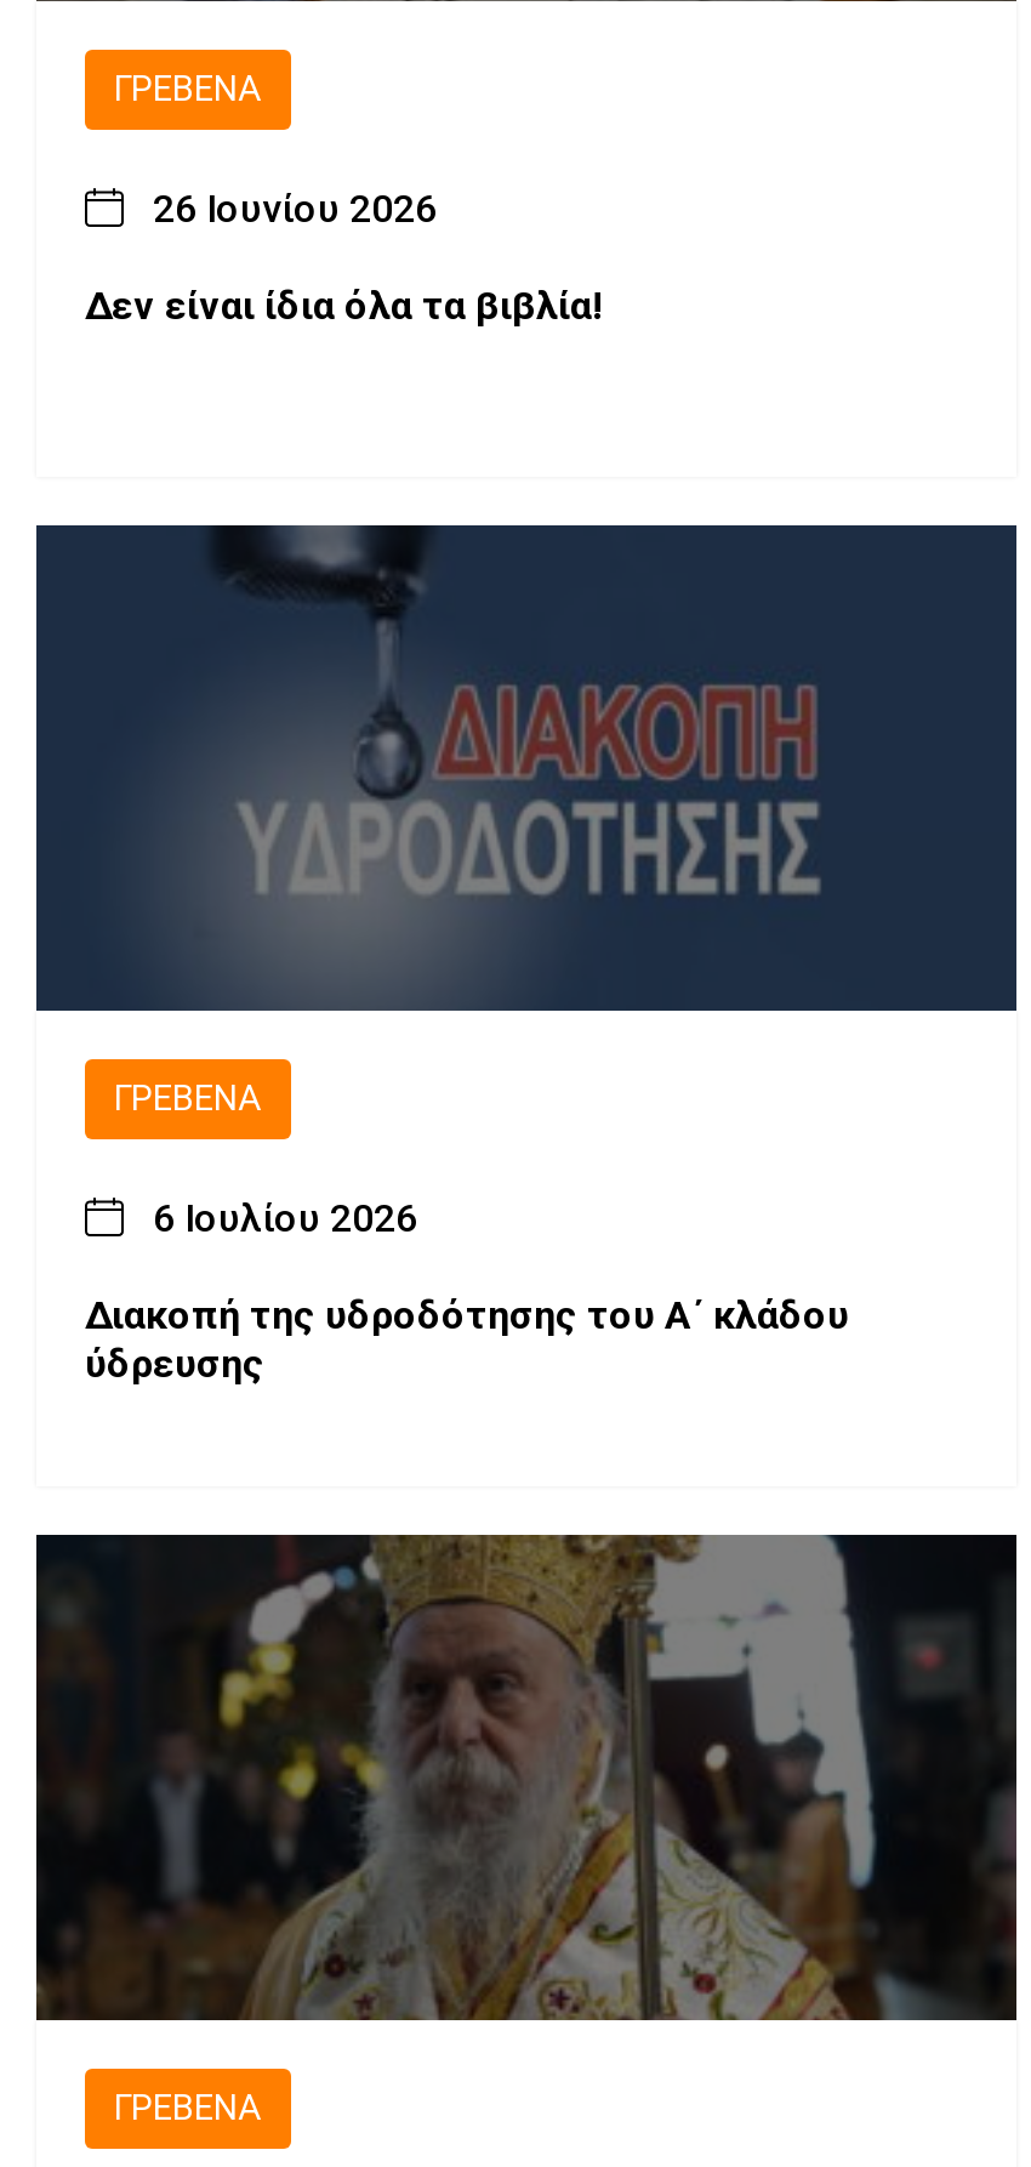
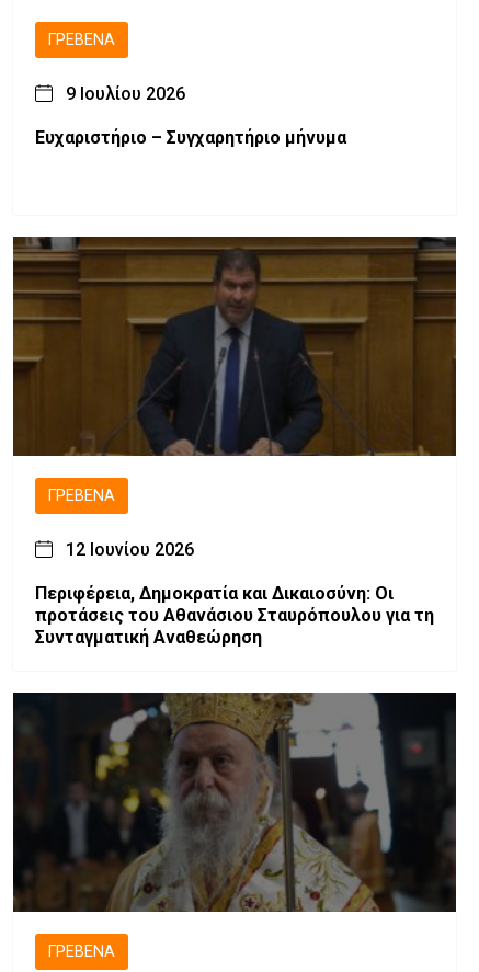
[153,184,437,230] 26 Ιουνίου 2026 -> [66,83,185,104] 9 Ιουλίου 2026
[85,281,602,327] Δεν είναι ίδια όλα τα βιβλία! -> [35,127,346,148] Ευχαριστήριο – Συγχαρητήριο μήνυμα
[36,522,1016,1014] [image] -> [13,236,456,457] [image]
[153,1194,417,1240] 6 Ιουλίου 2026 -> [66,539,194,560] 12 Ιουνίου 2026
[85,1291,849,1385] Διακοπή της υδροδότησης του Α΄ κλάδου | ύδρευσης -> [35,583,434,648] Περιφέρεια, Δημοκρατία και Δικαιοσύνη: Οι | προτάσεις του Αθανάσιου Σταυρόπουλου για τη | Συνταγματική Αναθεώρηση

